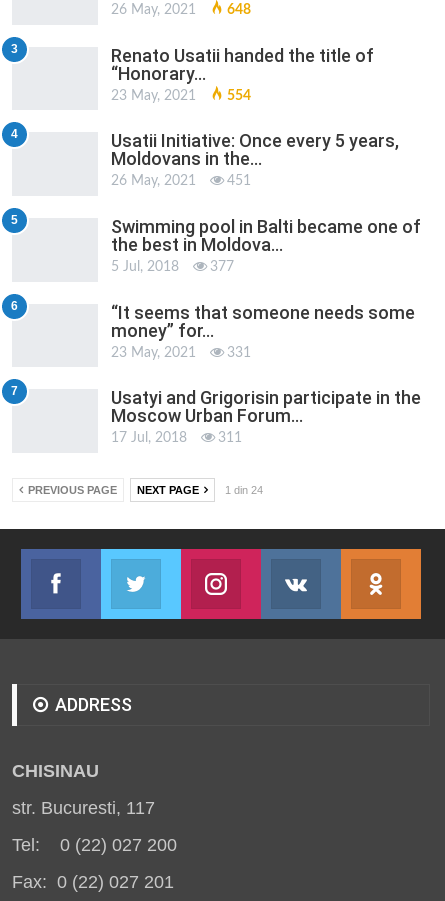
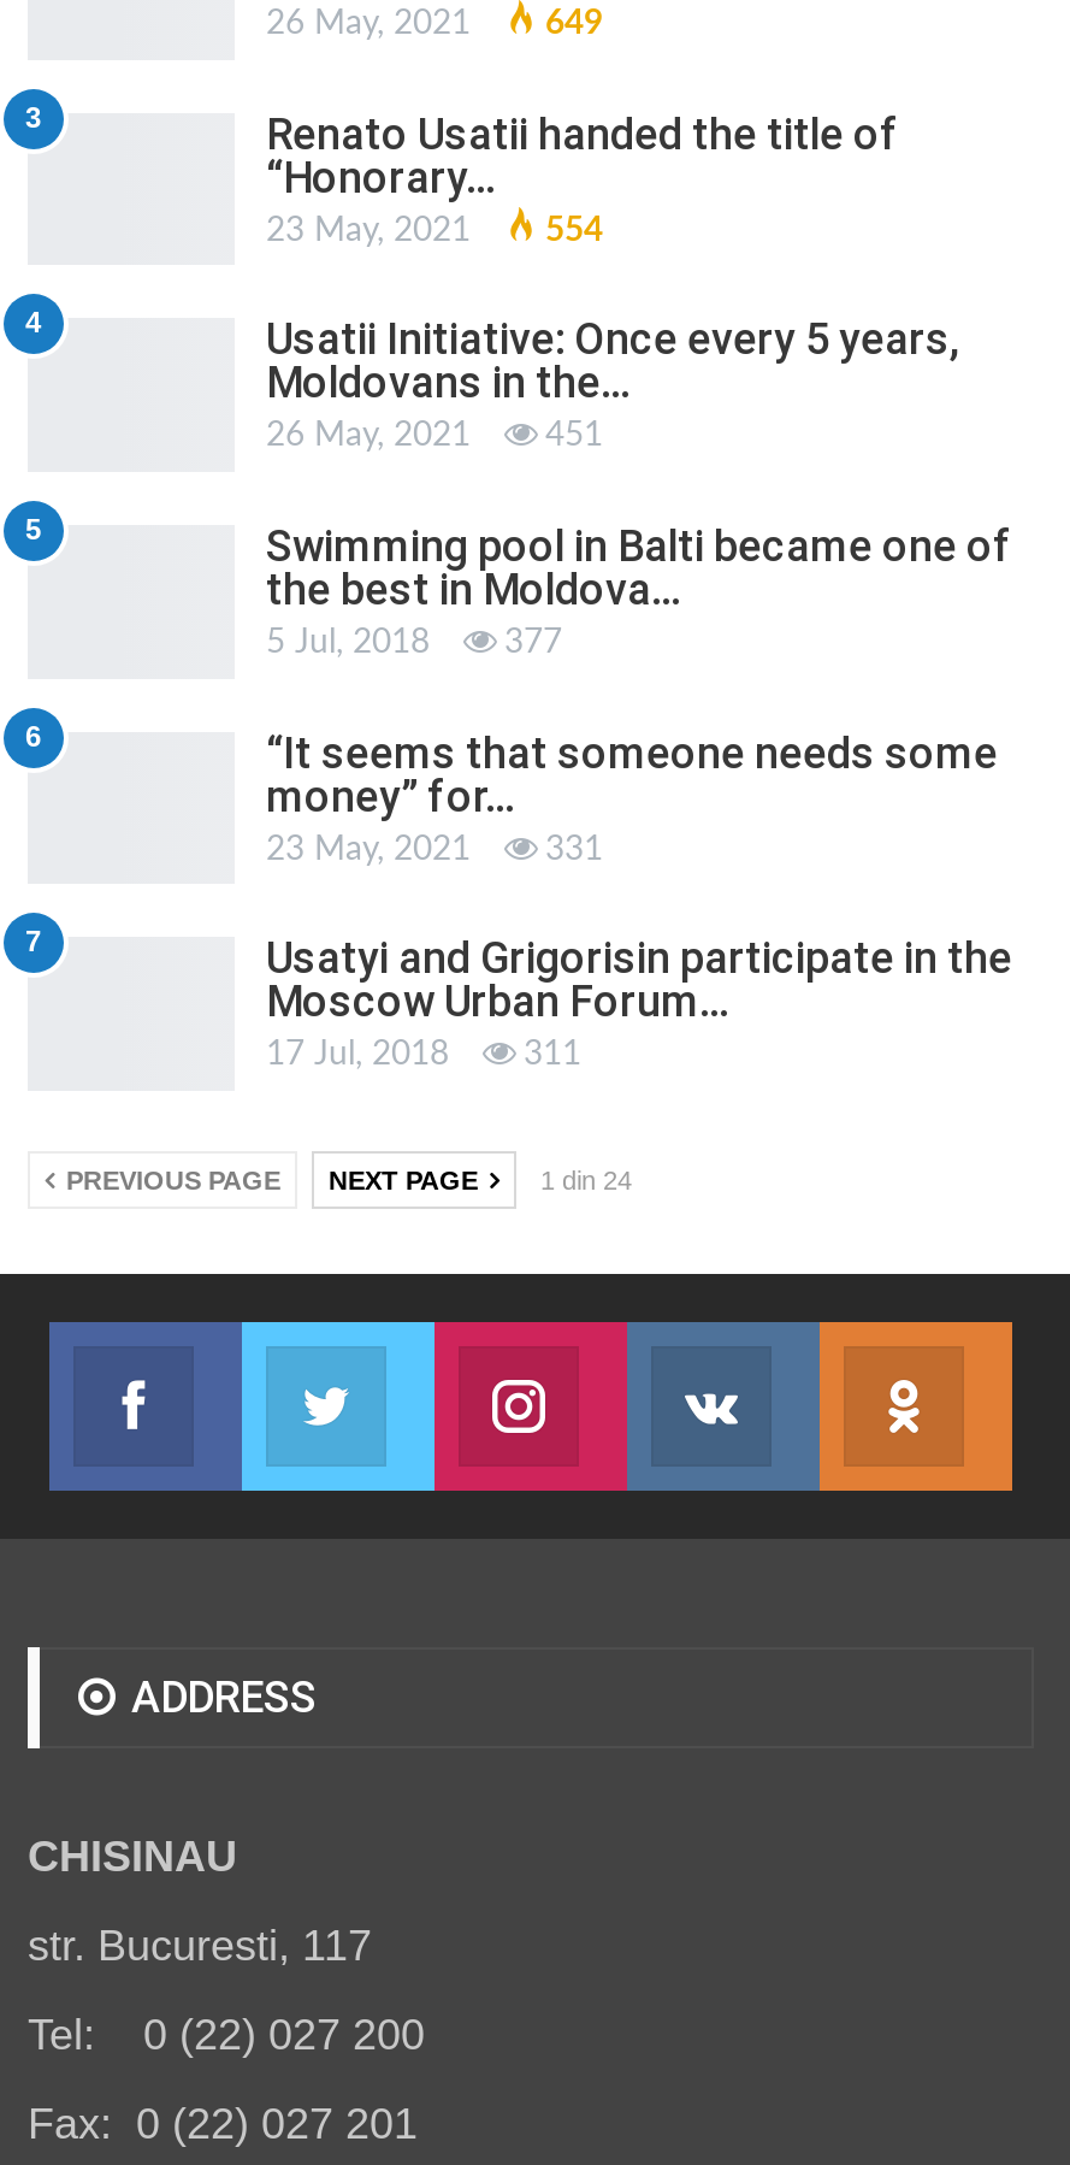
[227,3,251,17] 648 -> [545,7,603,41] 649

